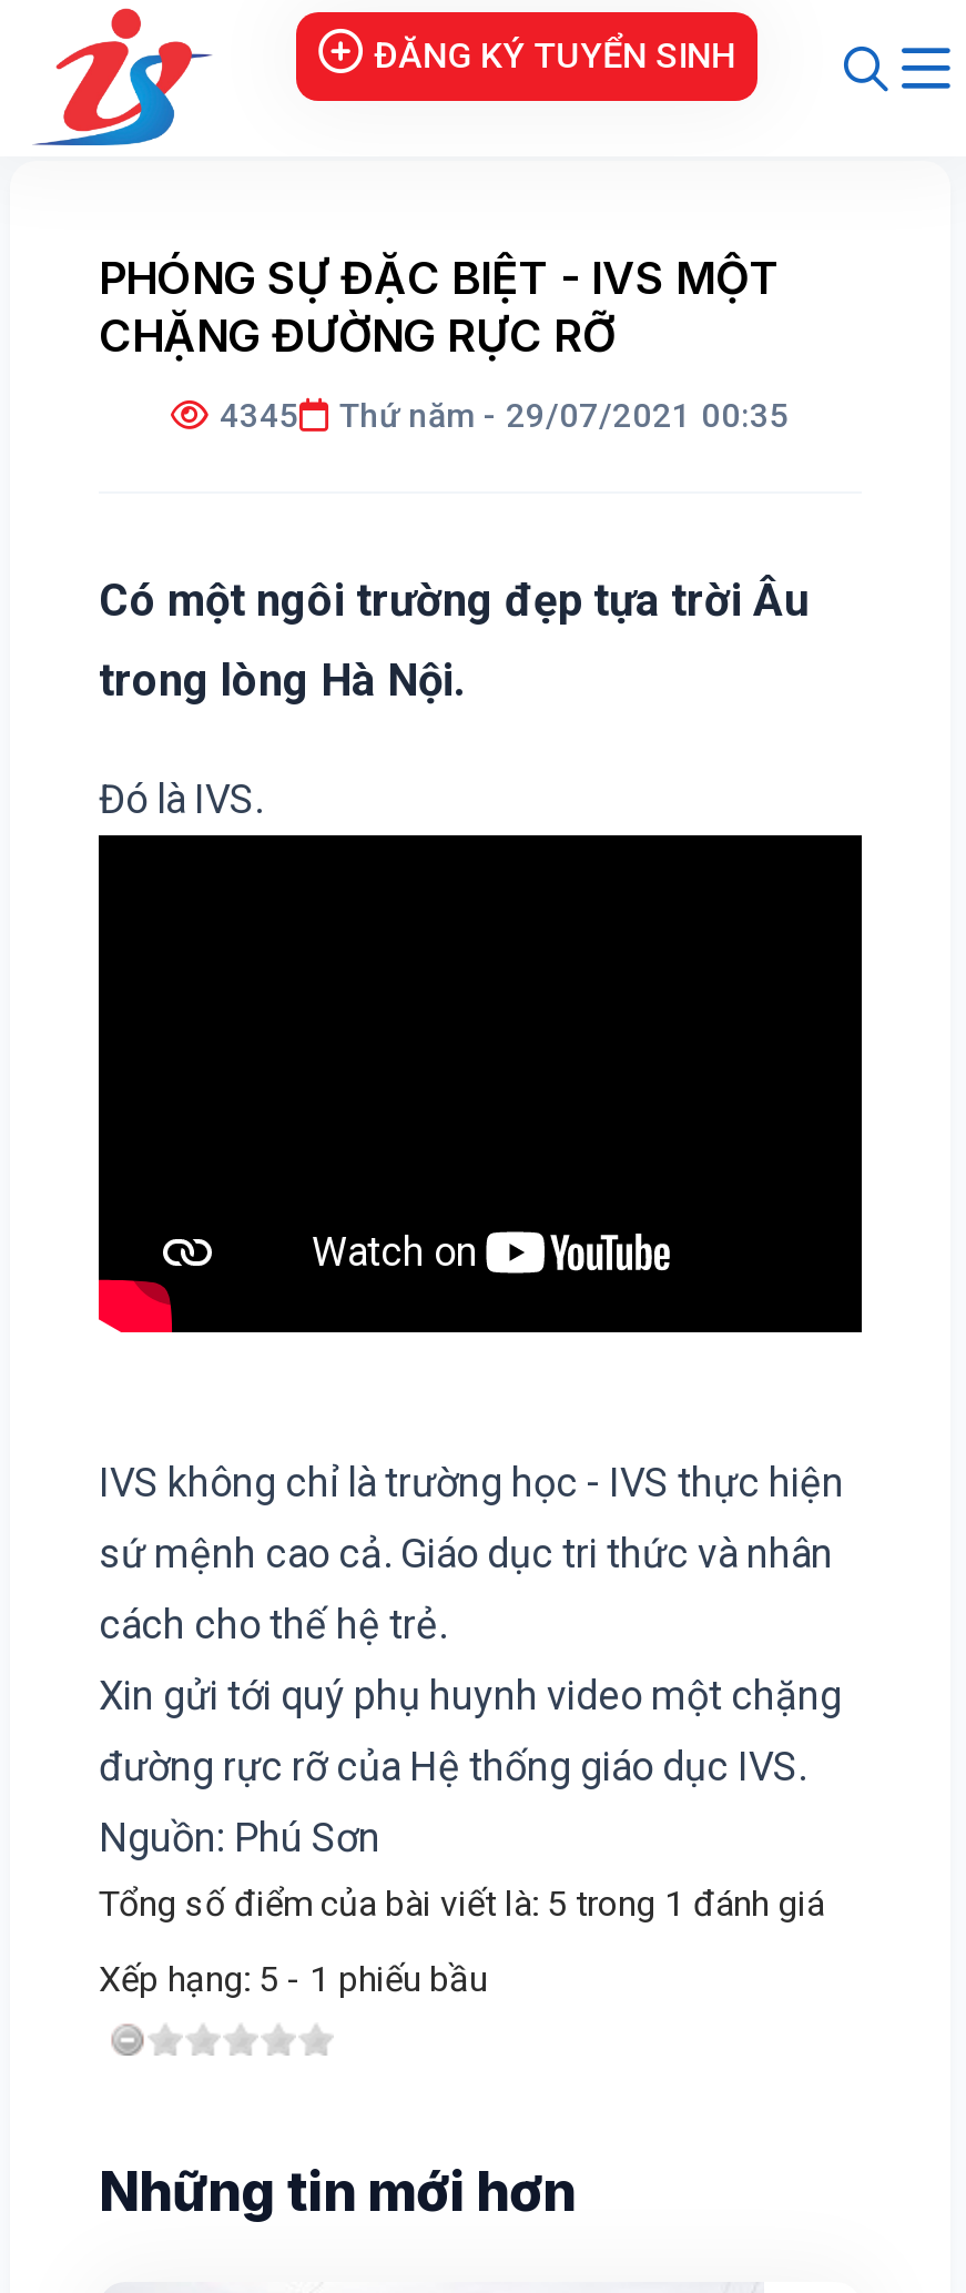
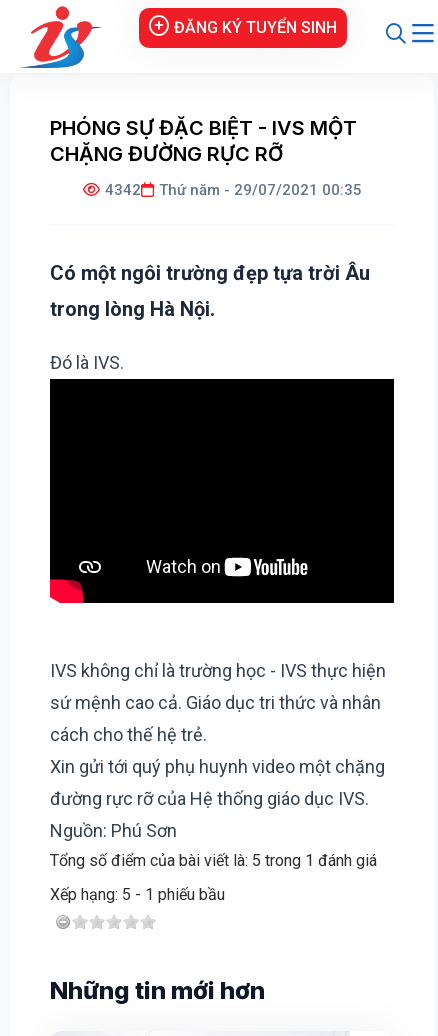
[220,396,790,436] 4345 Thứ năm - 29/07/2021 00:35 -> [104,181,361,199] 4342 Thứ năm - 29/07/2021 00:35

